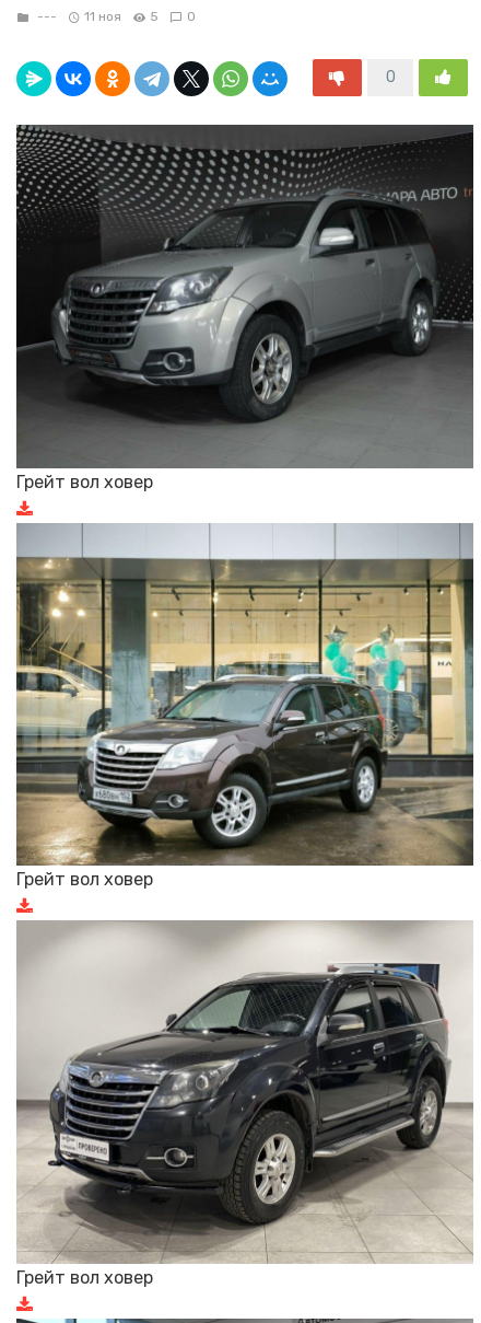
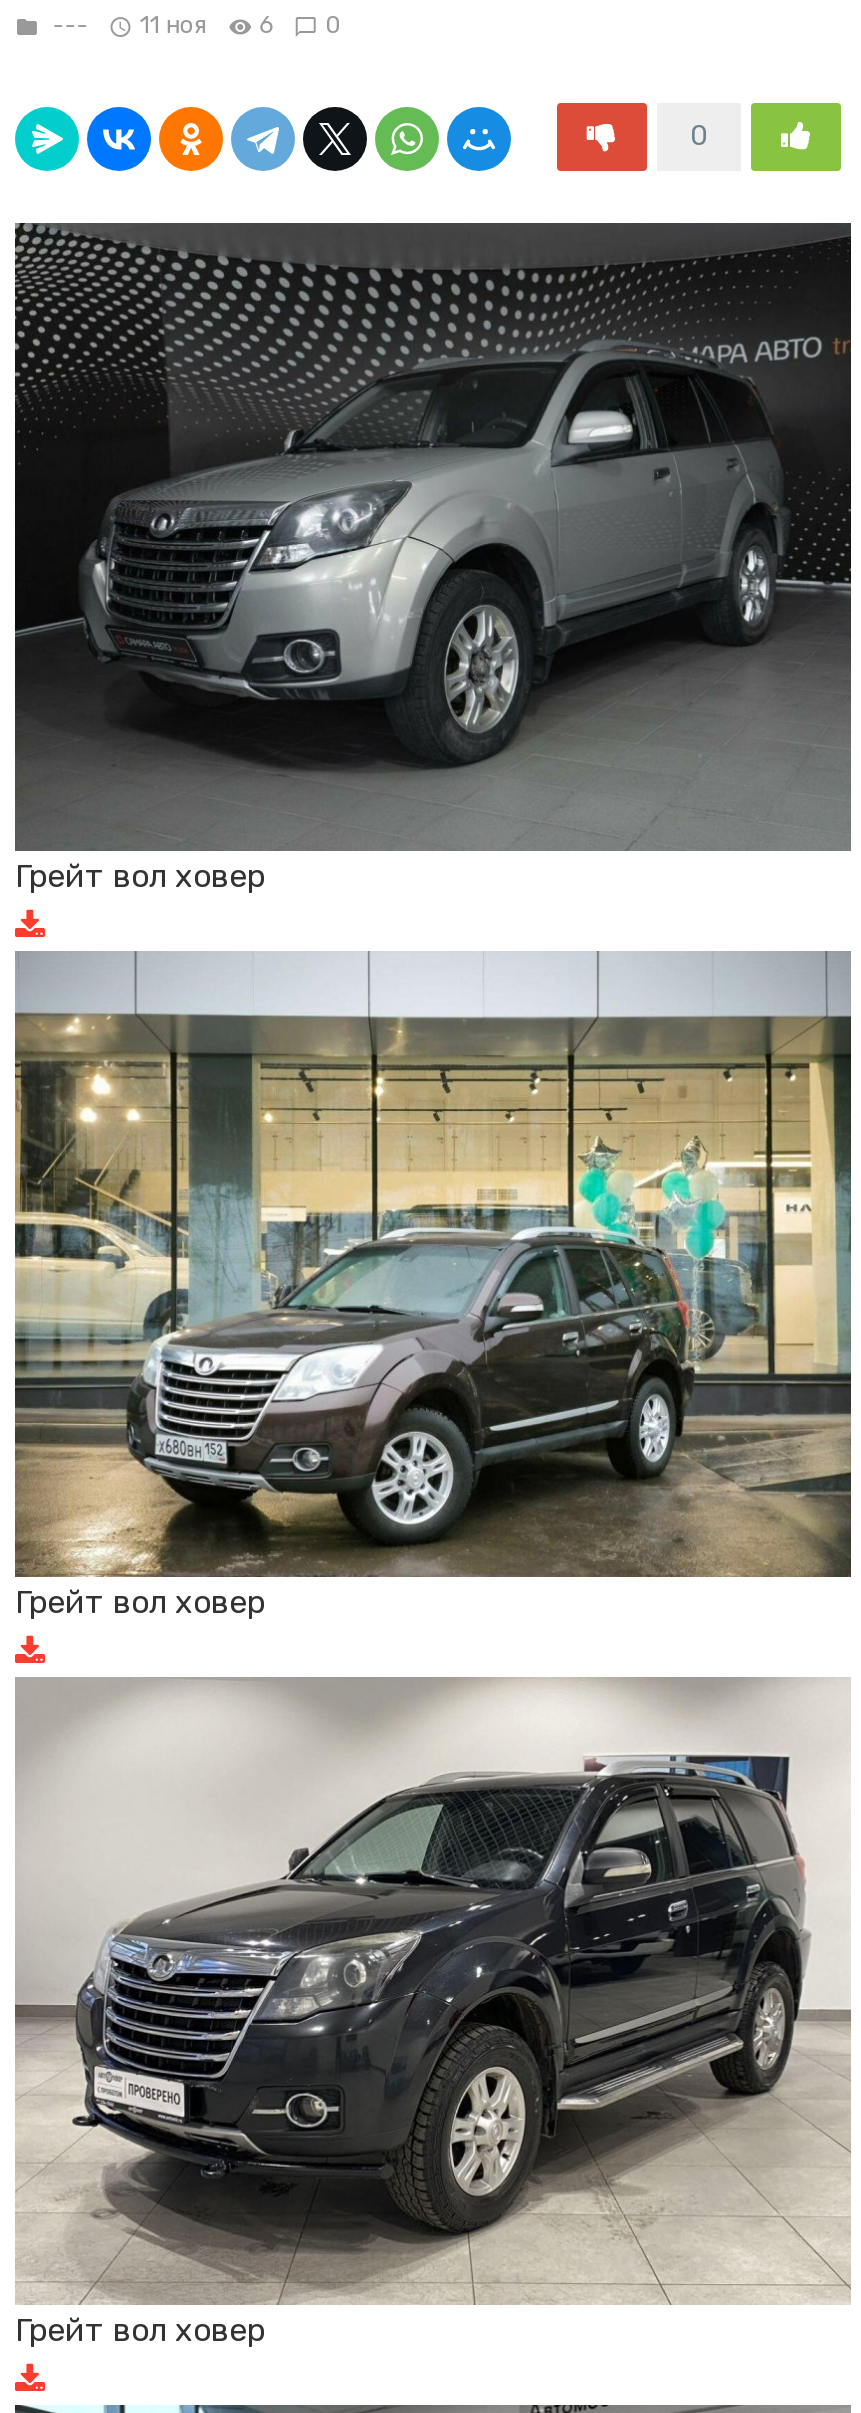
[150,9,159,24] 5 -> [259,12,273,40] 6

